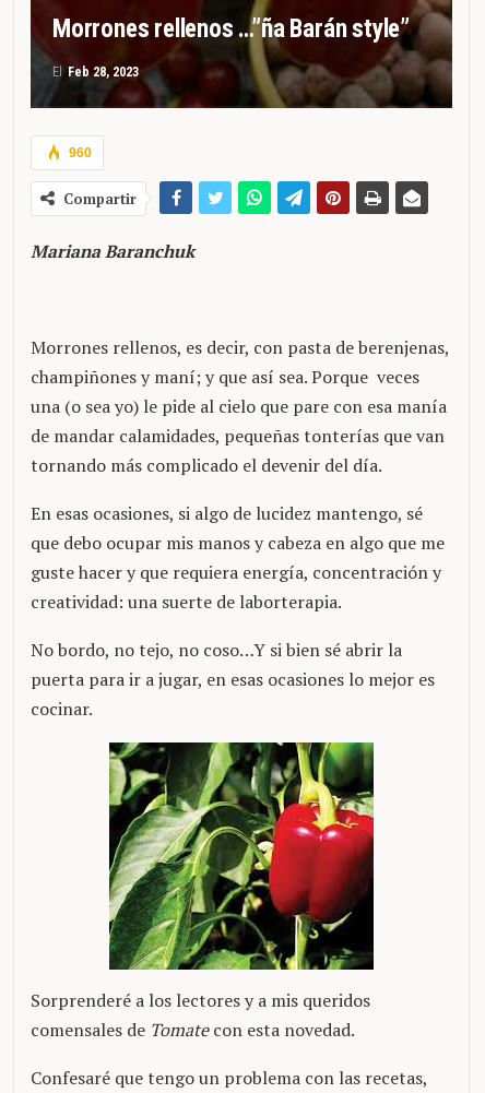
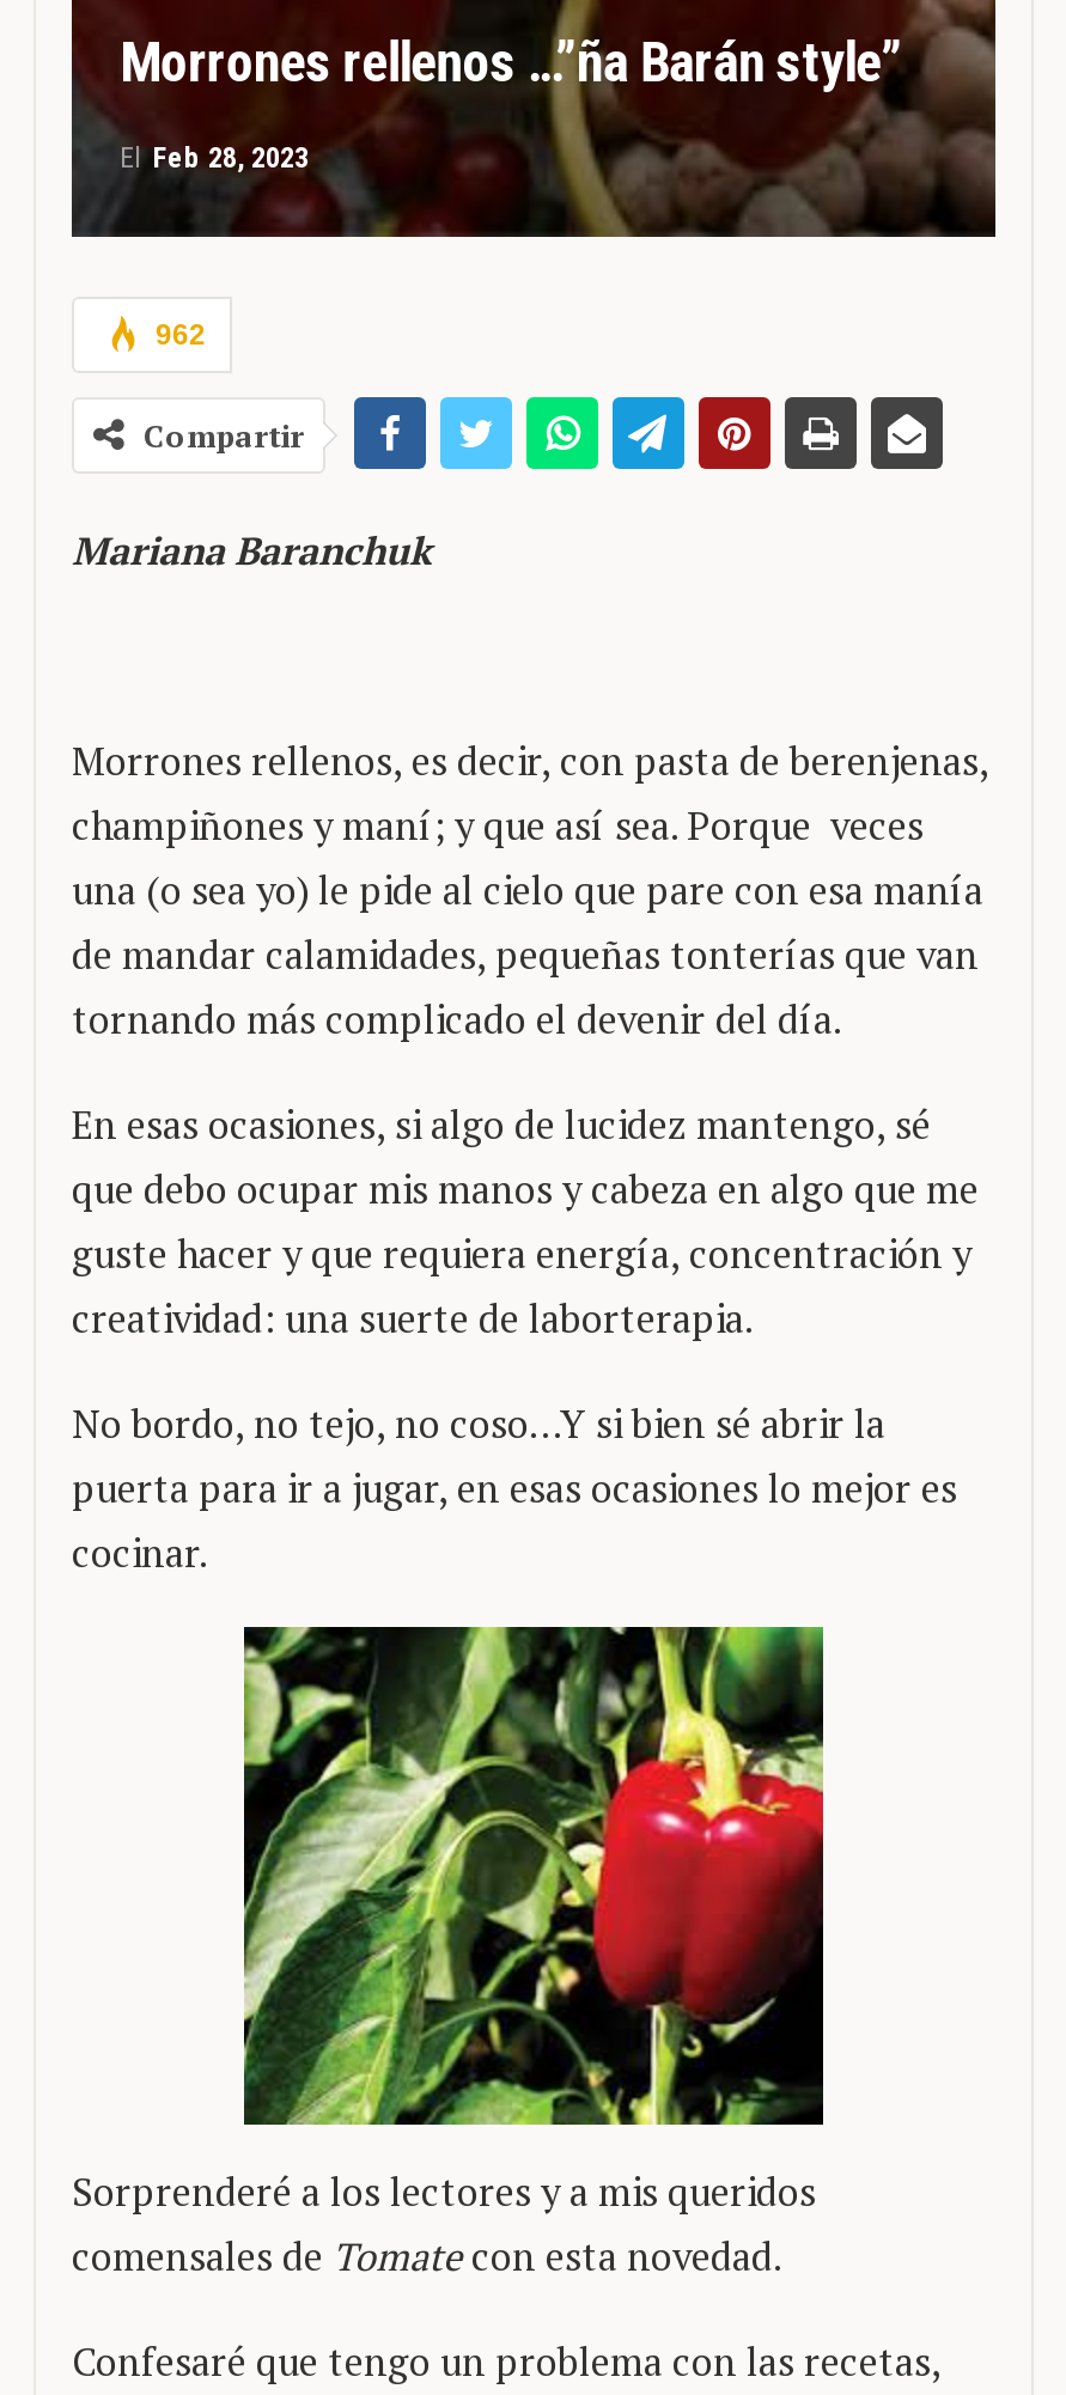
[69,145,92,161] 960 -> [156,318,206,352] 962

